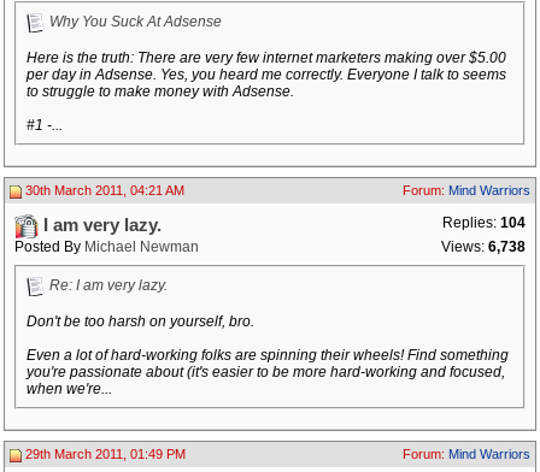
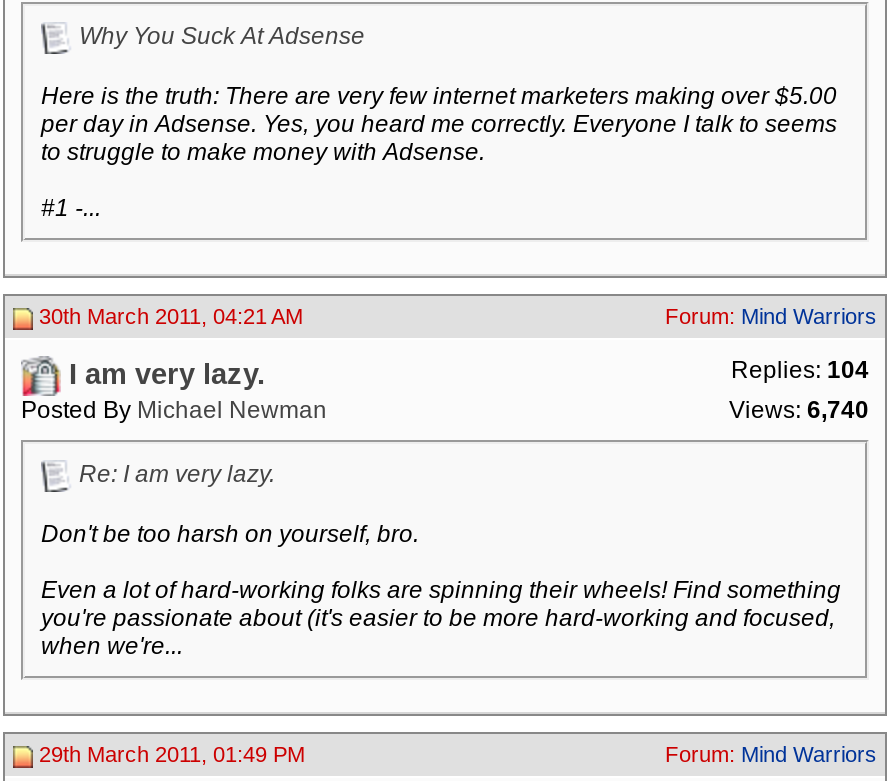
[441,238,526,255] Views: 6,738 -> [729,396,869,424] Views: 6,740

